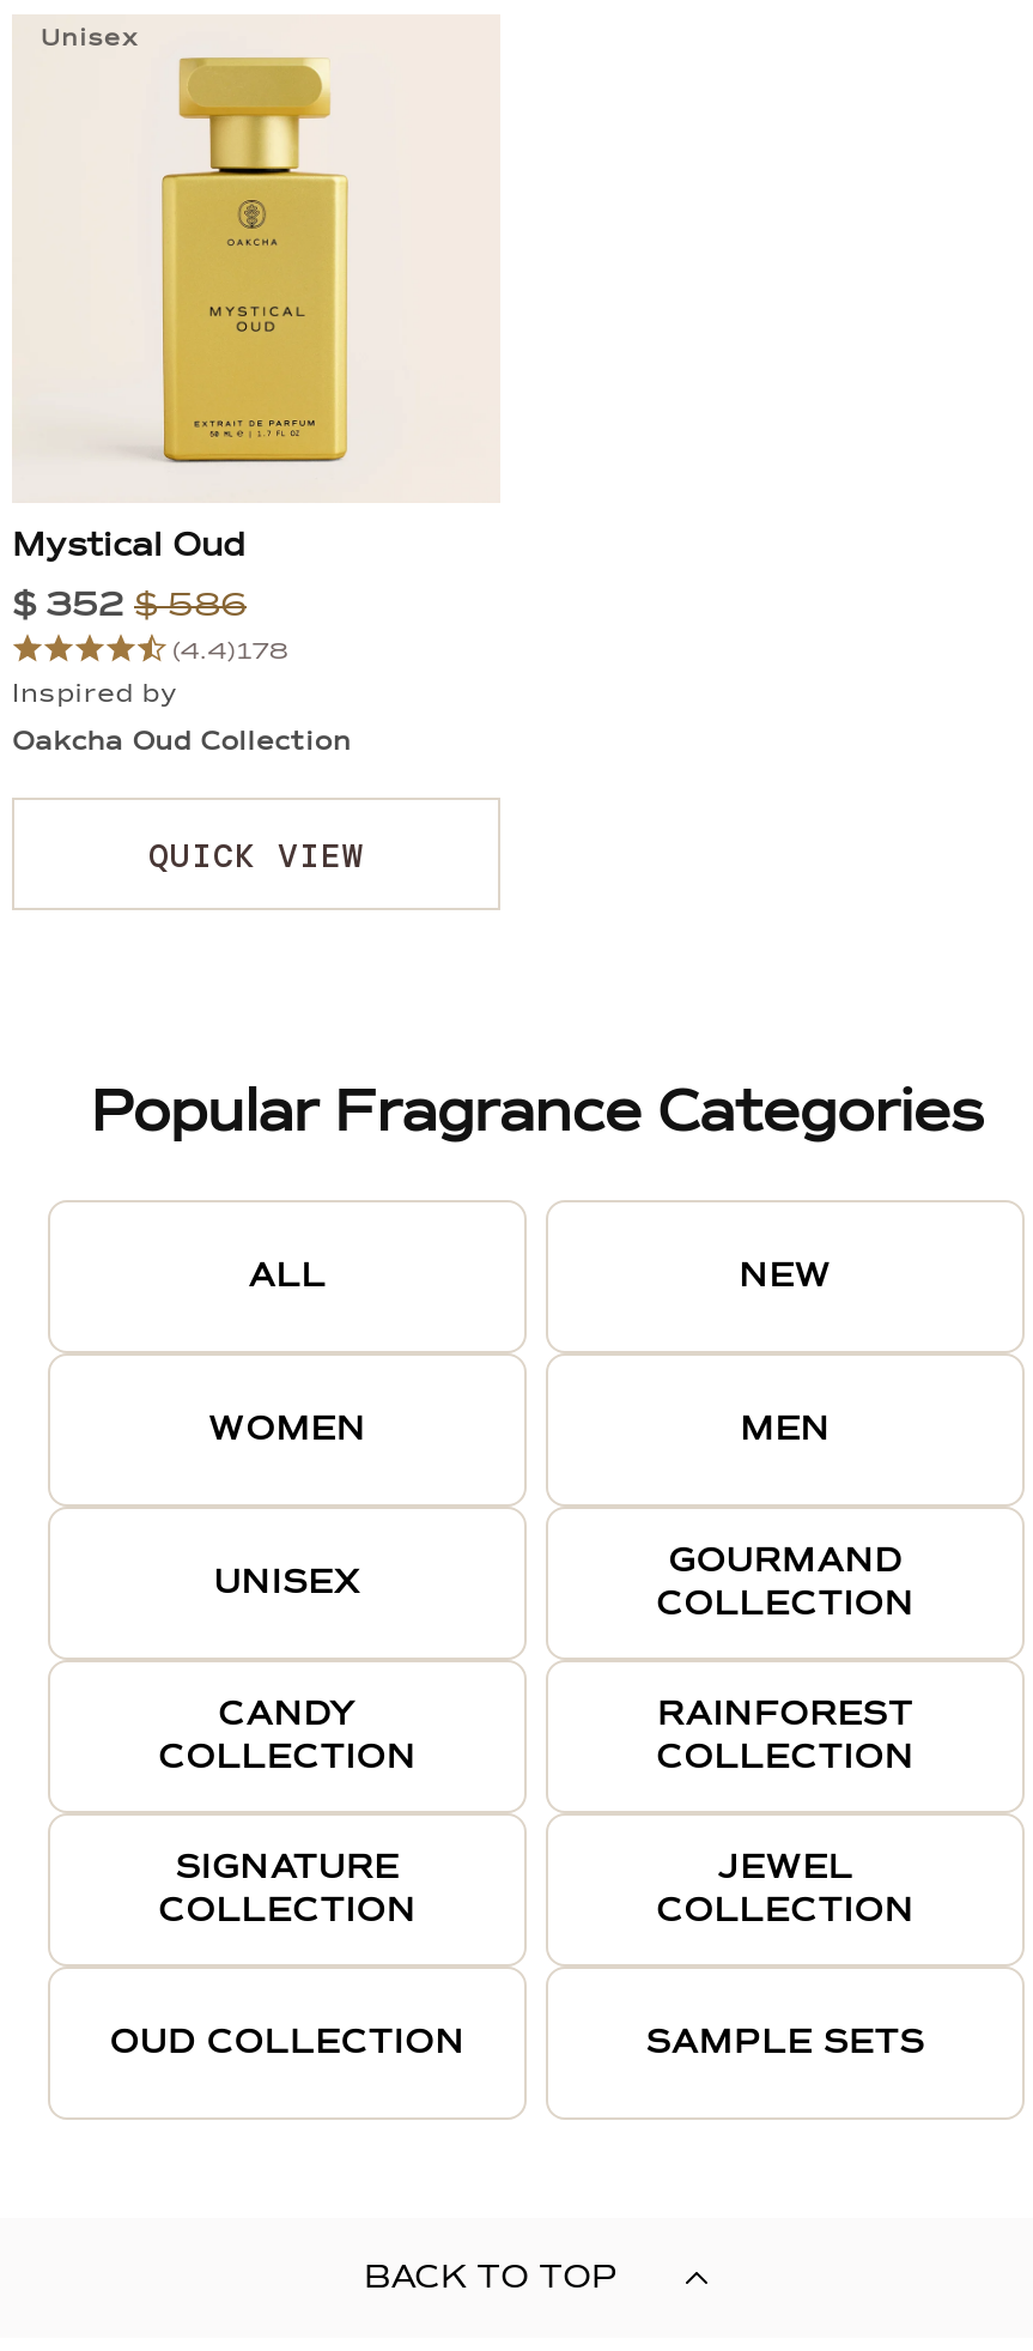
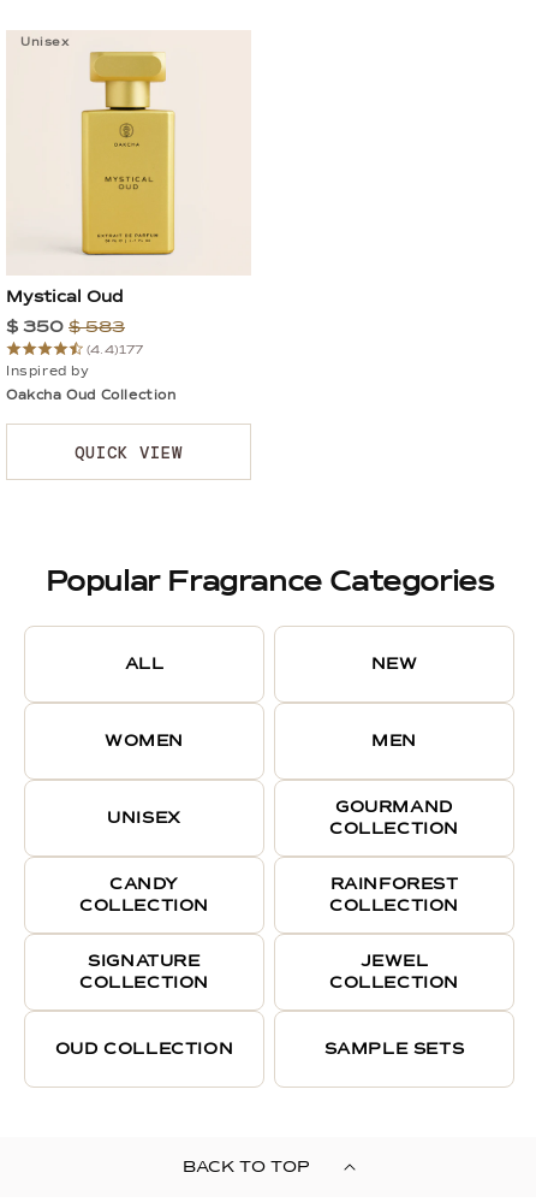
[12,589,247,623] $ 352 $ 586 -> [6,319,125,336] $ 350 $ 583
[172,640,289,664] (4.4)178 -> [87,344,144,356] (4.4)177

